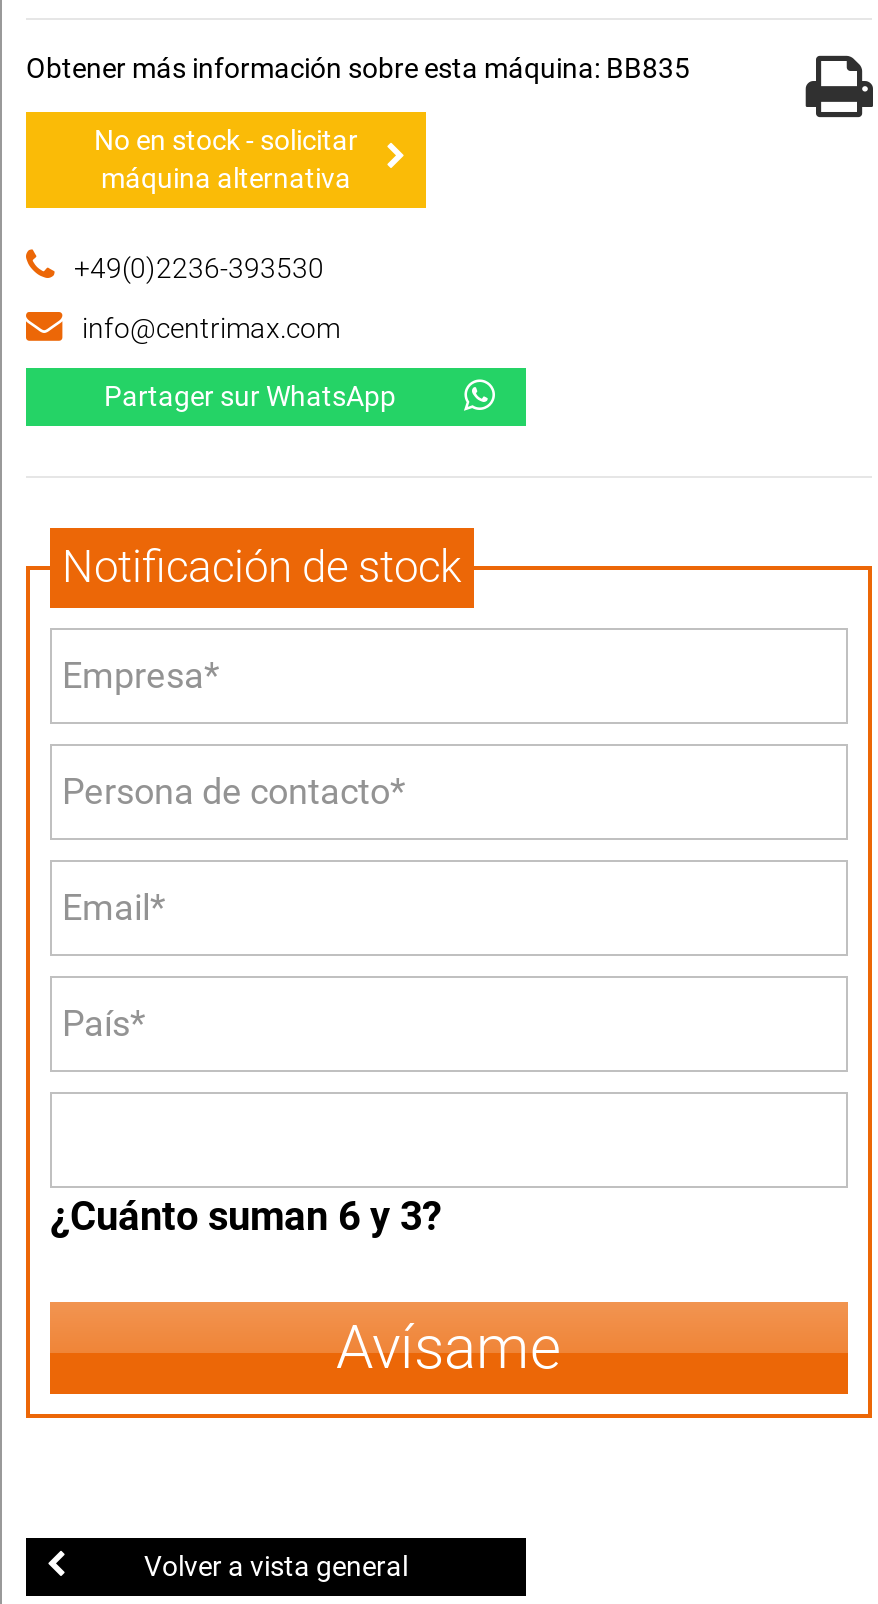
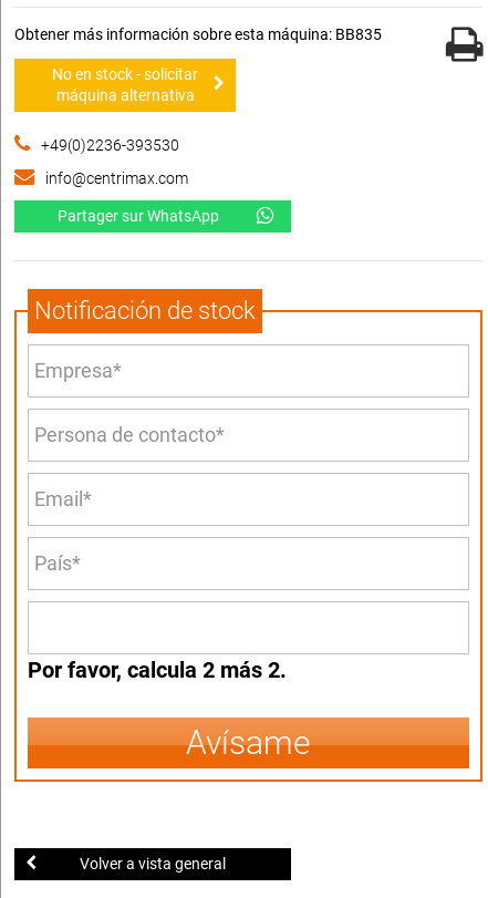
[50,1193,442,1241] ¿Cuánto suman 6 y 3? -> [28,657,287,684] Por favor, calcula 2 más 2.

